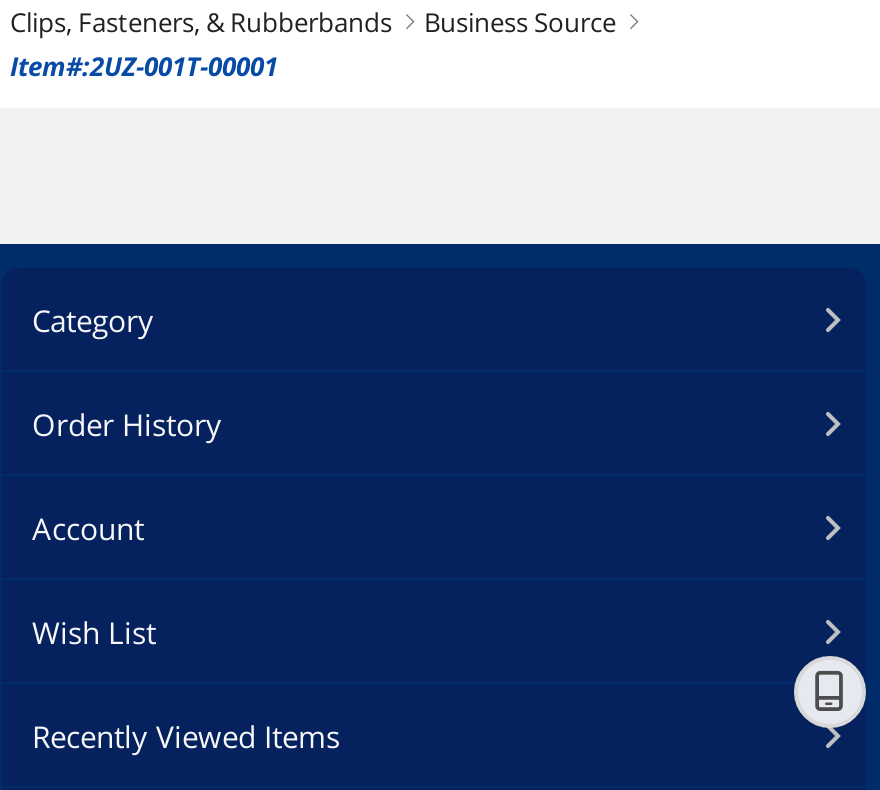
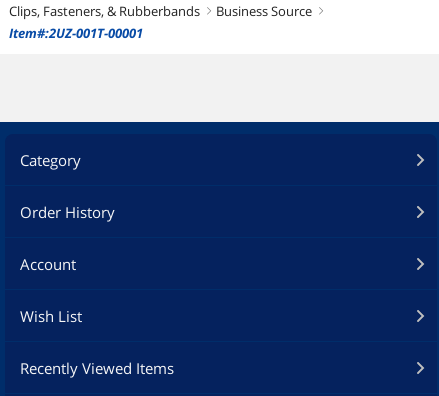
[792,654,868,730] [image] -> none

